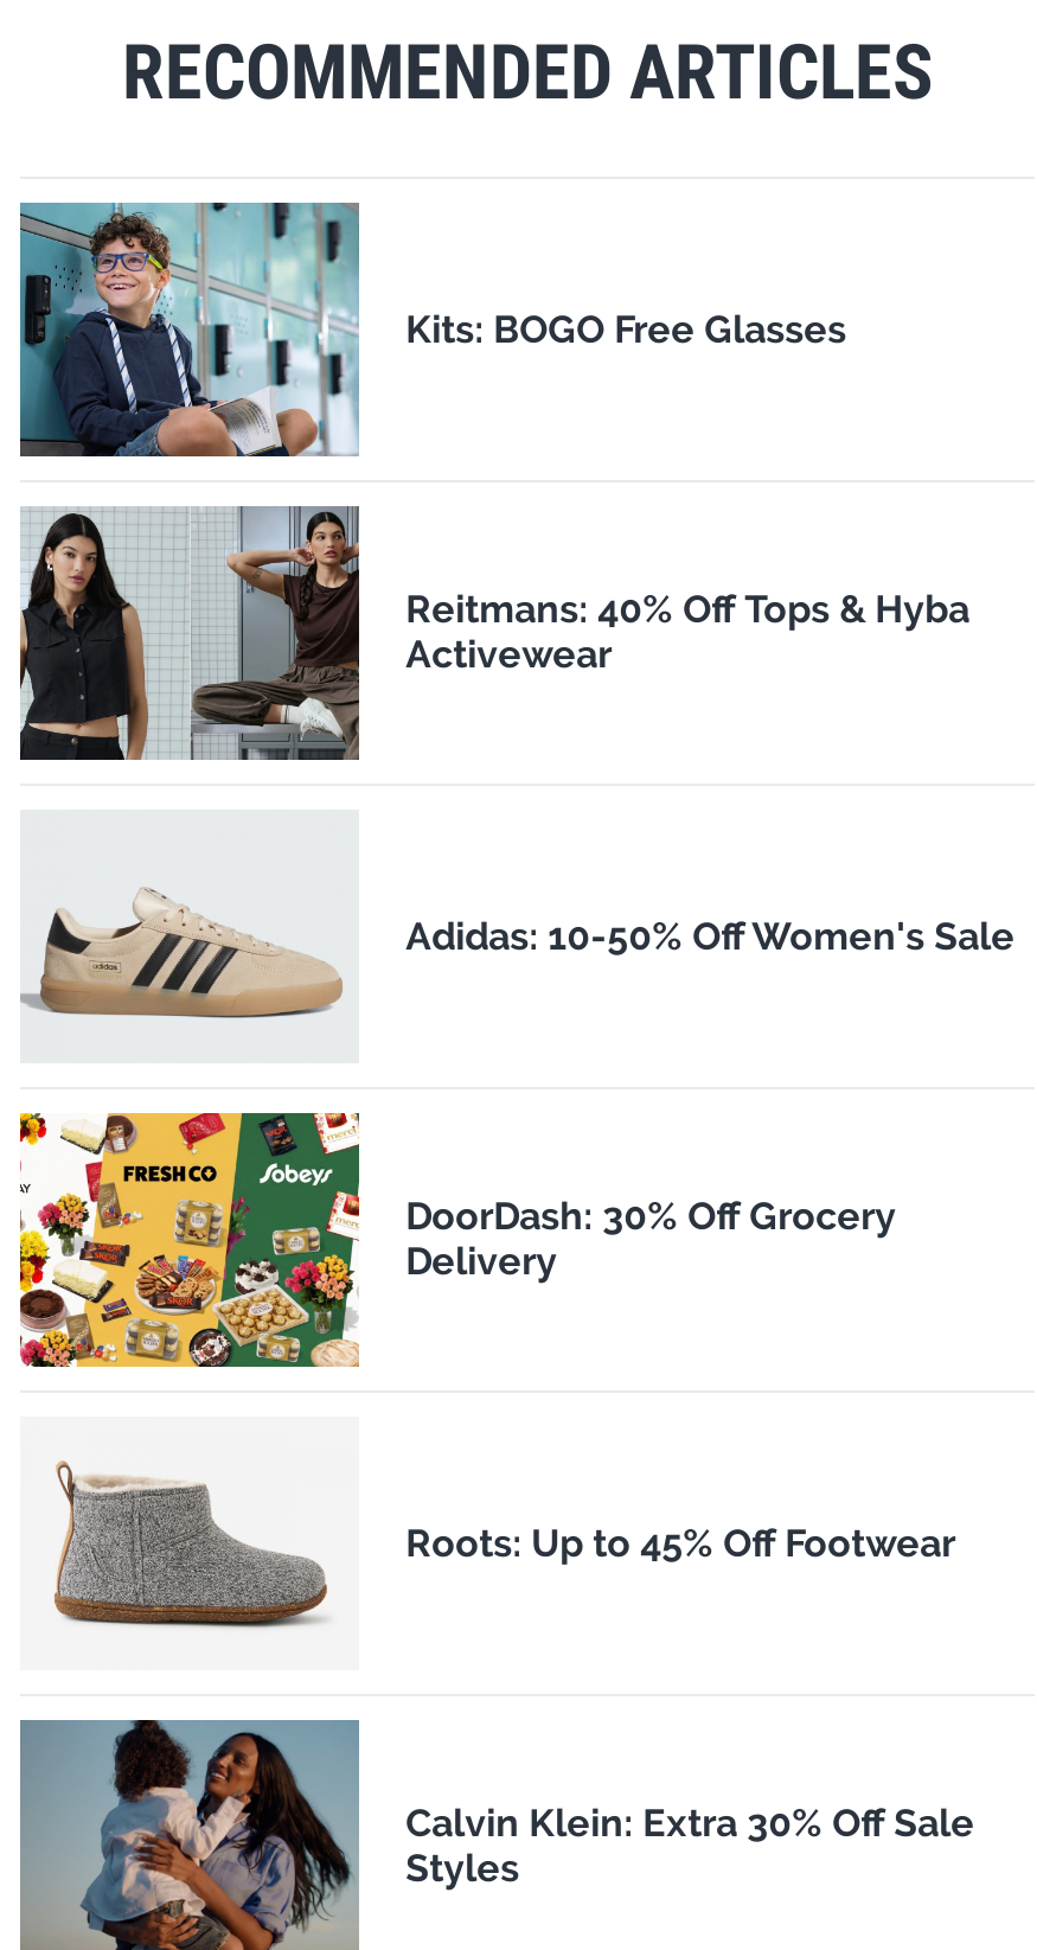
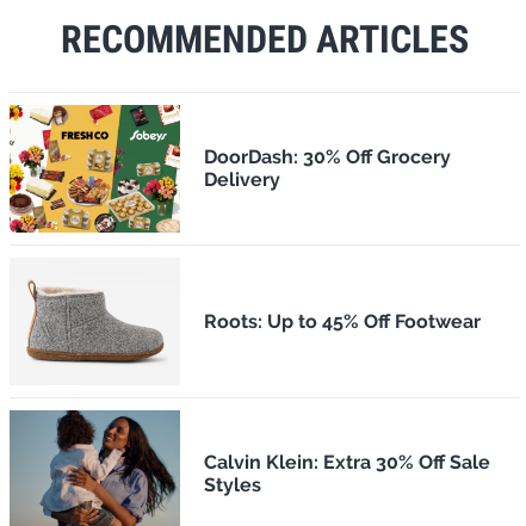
[18,200,847,459] [image] | Kits: BOGO Free Glasses -> none
[18,504,970,762] [image] | Reitmans: 40% Off Tops & Hyba | Activewear -> none
[23,886,1015,1021] [image] | Adidas: 10-50% Off Women's Sale -> none

